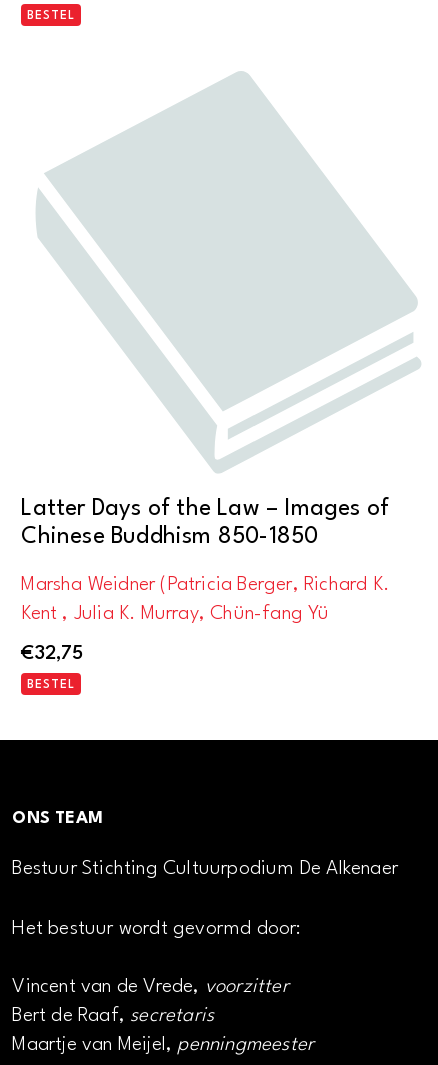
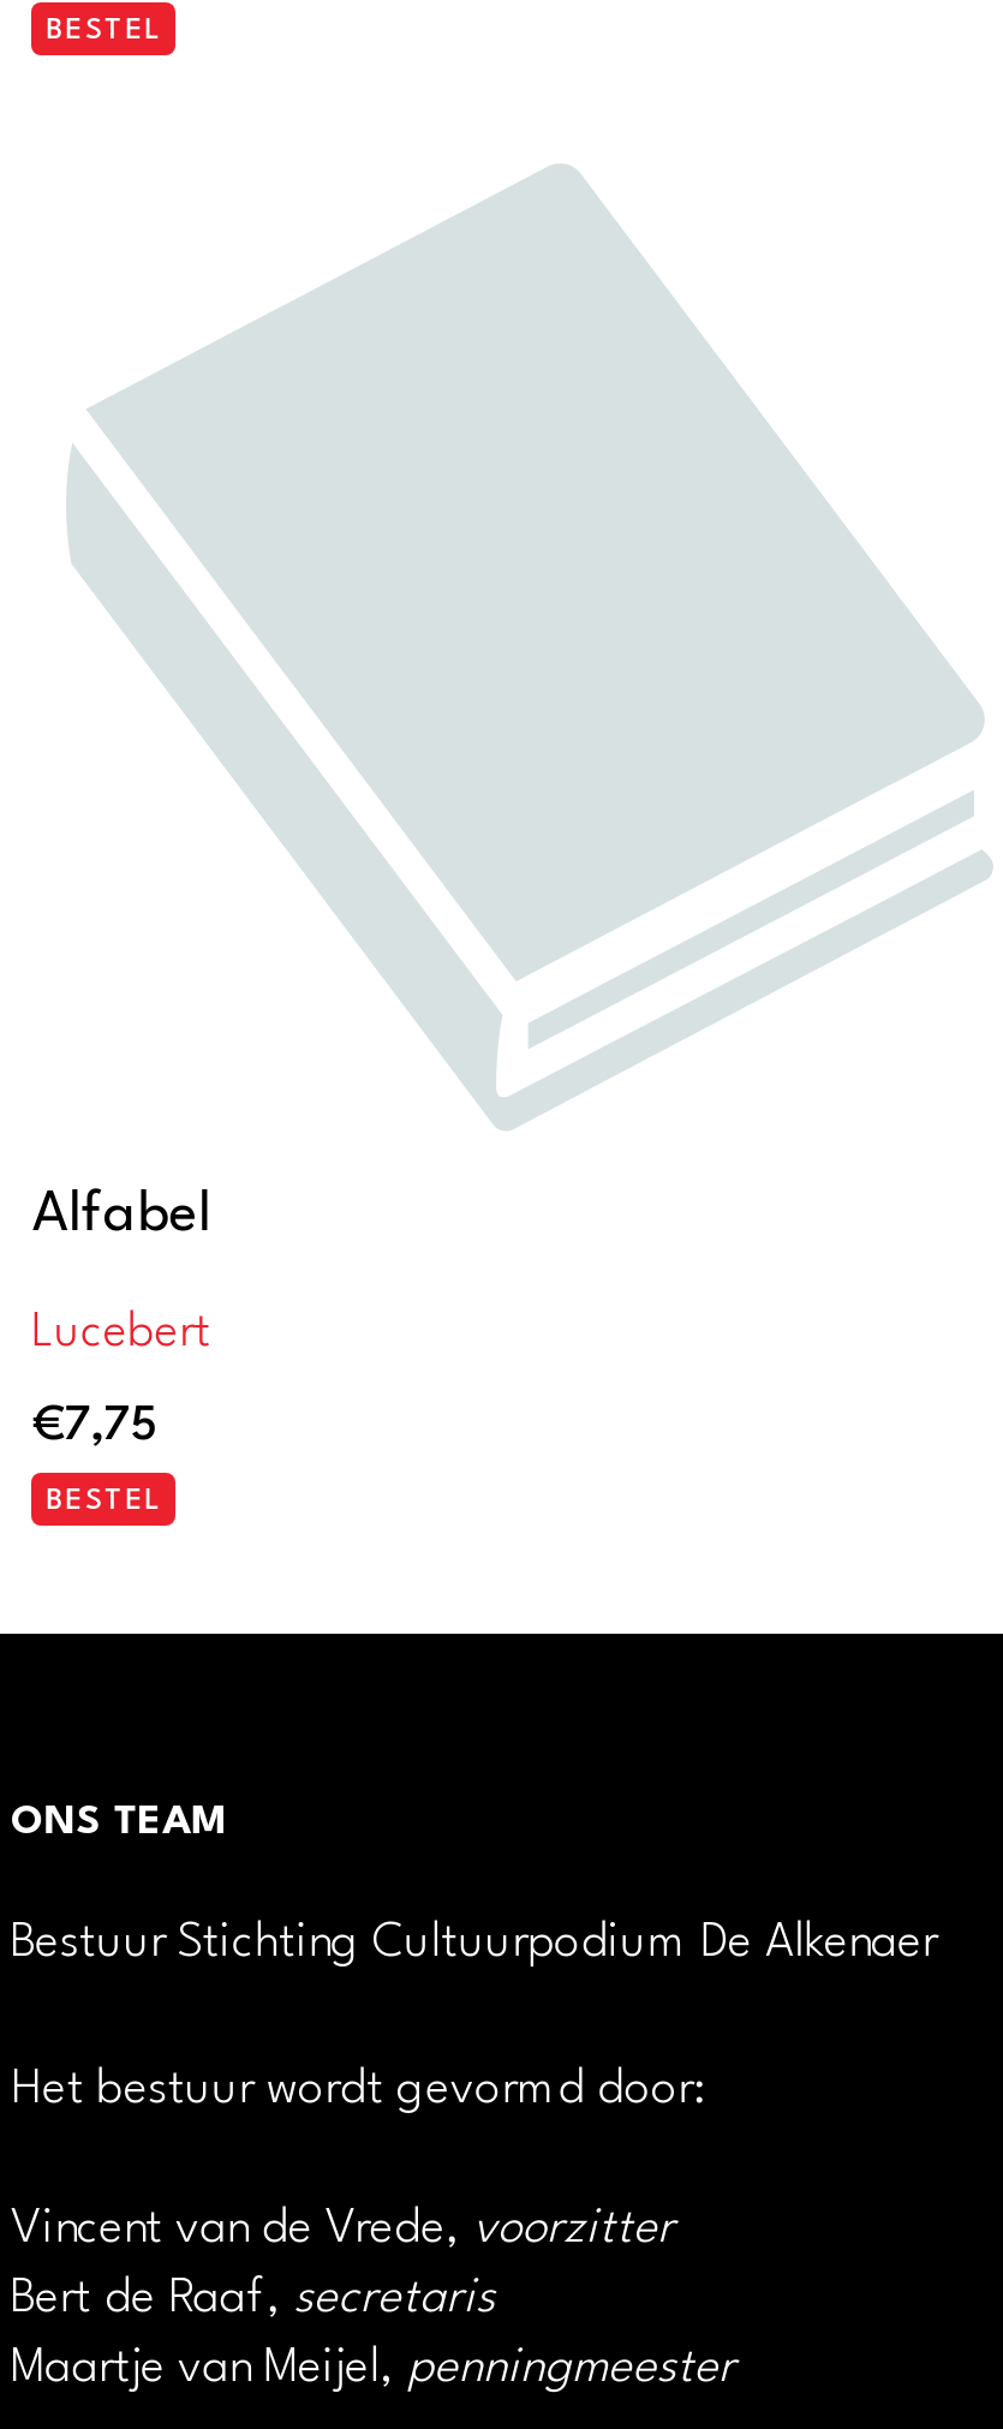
[21,497,389,549] Latter Days of the Law – Images of | Chinese Buddhism 850-1850 -> [32,1187,211,1245] Alfabel
[21,575,389,624] Marsha Weidner (Patricia Berger, Richard K. | Kent , Julia K. Murray, Chün-fang Yü -> [32,1309,211,1357] Lucebert
[21,644,84,664] €32,75 -> [32,1404,157,1452] €7,75

